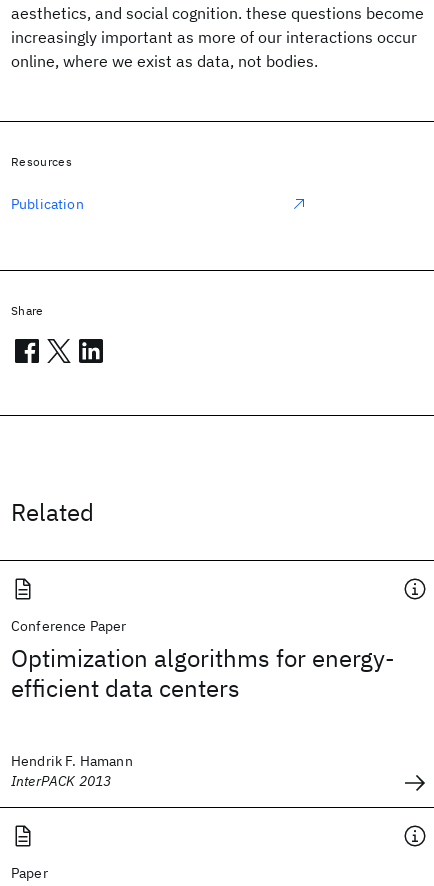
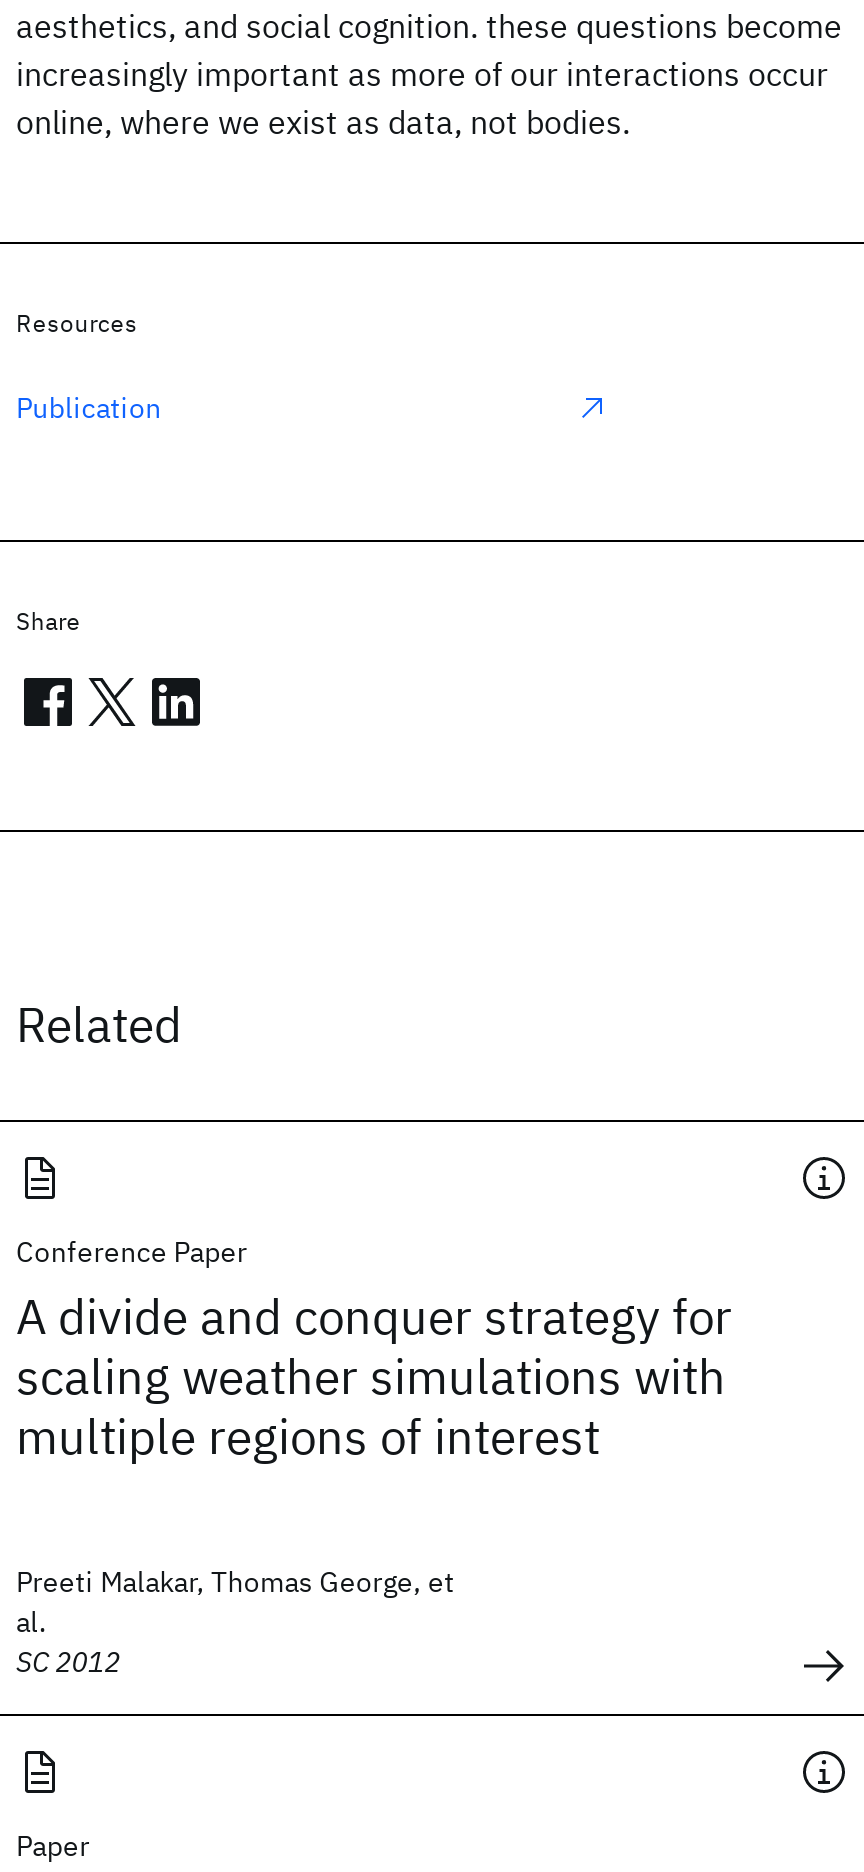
[11,642,395,704] Optimization algorithms for energy- | efficient data centers -> [16,1284,732,1468] A divide and conquer strategy for | scaling weather simulations with | multiple regions of interest
[11,752,133,790] Hendrik F. Hamann | InterPACK 2013 -> [16,1564,455,1680] Preeti Malakar, Thomas George, et | al. | SC 2012

